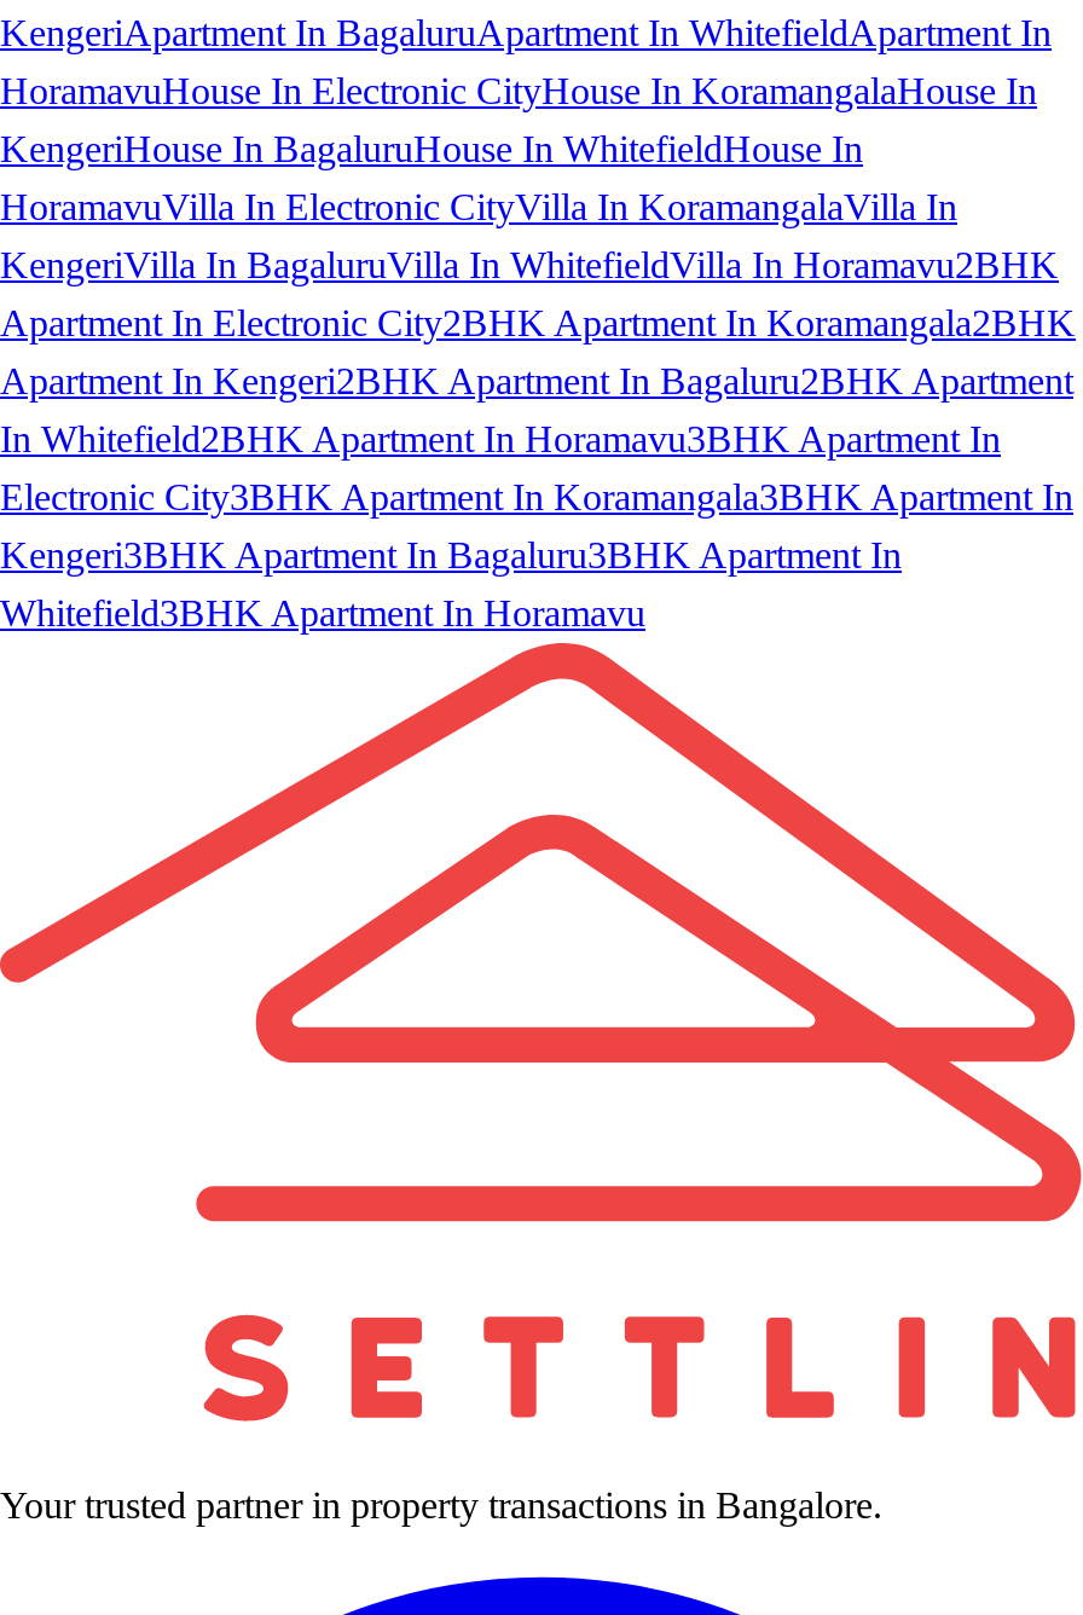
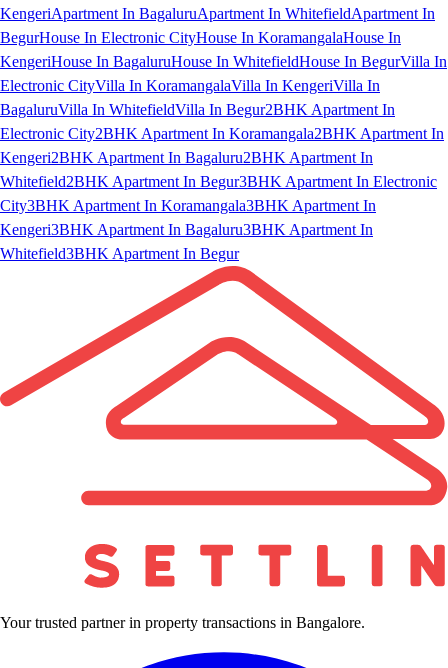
[0,69,1076,516] HoramavuHouse In Electronic CityHouse In KoramangalaHouse In | KengeriHouse In BagaluruHouse In WhitefieldHouse In | HoramavuVilla In Electronic CityVilla In KoramangalaVilla In | KengeriVilla In BagaluruVilla In WhitefieldVilla In Horamavu2BHK | Apartment In Electronic City2BHK Apartment In Koramangala2BHK | Apartment In Kengeri2BHK Apartment In Bagaluru2BHK Apartment | In Whitefield2BHK Apartment In Horamavu3BHK Apartment In | Electronic City3BHK Apartment In Koramangala3BHK Apartment In -> [0,29,447,214] BegurHouse In Electronic CityHouse In KoramangalaHouse In | KengeriHouse In BagaluruHouse In WhitefieldHouse In BegurVilla In | Electronic CityVilla In KoramangalaVilla In KengeriVilla In | BagaluruVilla In WhitefieldVilla In Begur2BHK Apartment In | Electronic City2BHK Apartment In Koramangala2BHK Apartment In | Kengeri2BHK Apartment In Bagaluru2BHK Apartment In | Whitefield2BHK Apartment In Begur3BHK Apartment In Electronic | City3BHK Apartment In Koramangala3BHK Apartment In
[0,591,645,632] Whitefield3BHK Apartment In Horamavu -> [0,245,239,262] Whitefield3BHK Apartment In Begur

